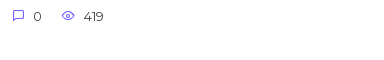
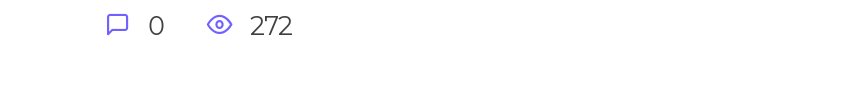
[84,9,104,24] 419 -> [250,10,292,40] 272

